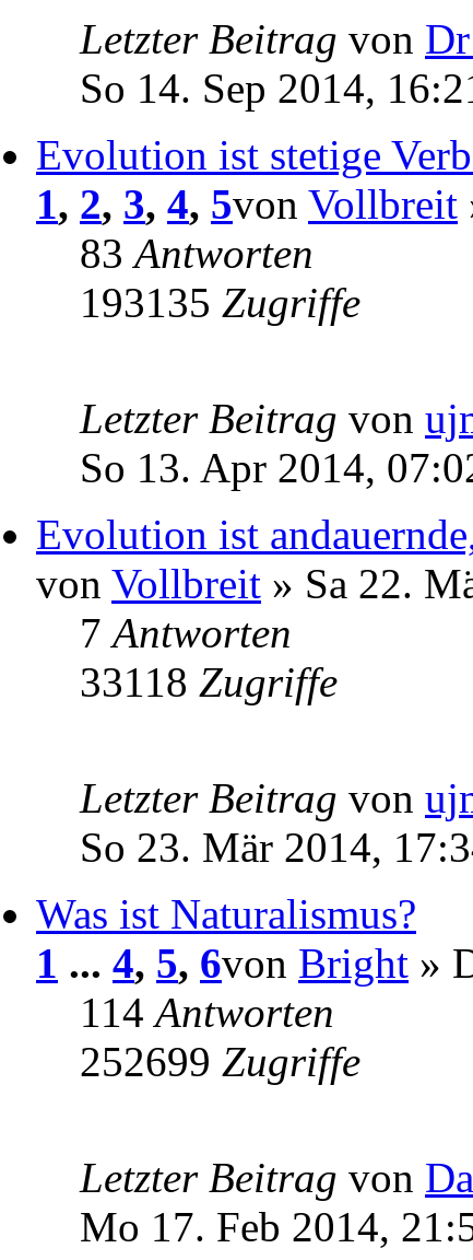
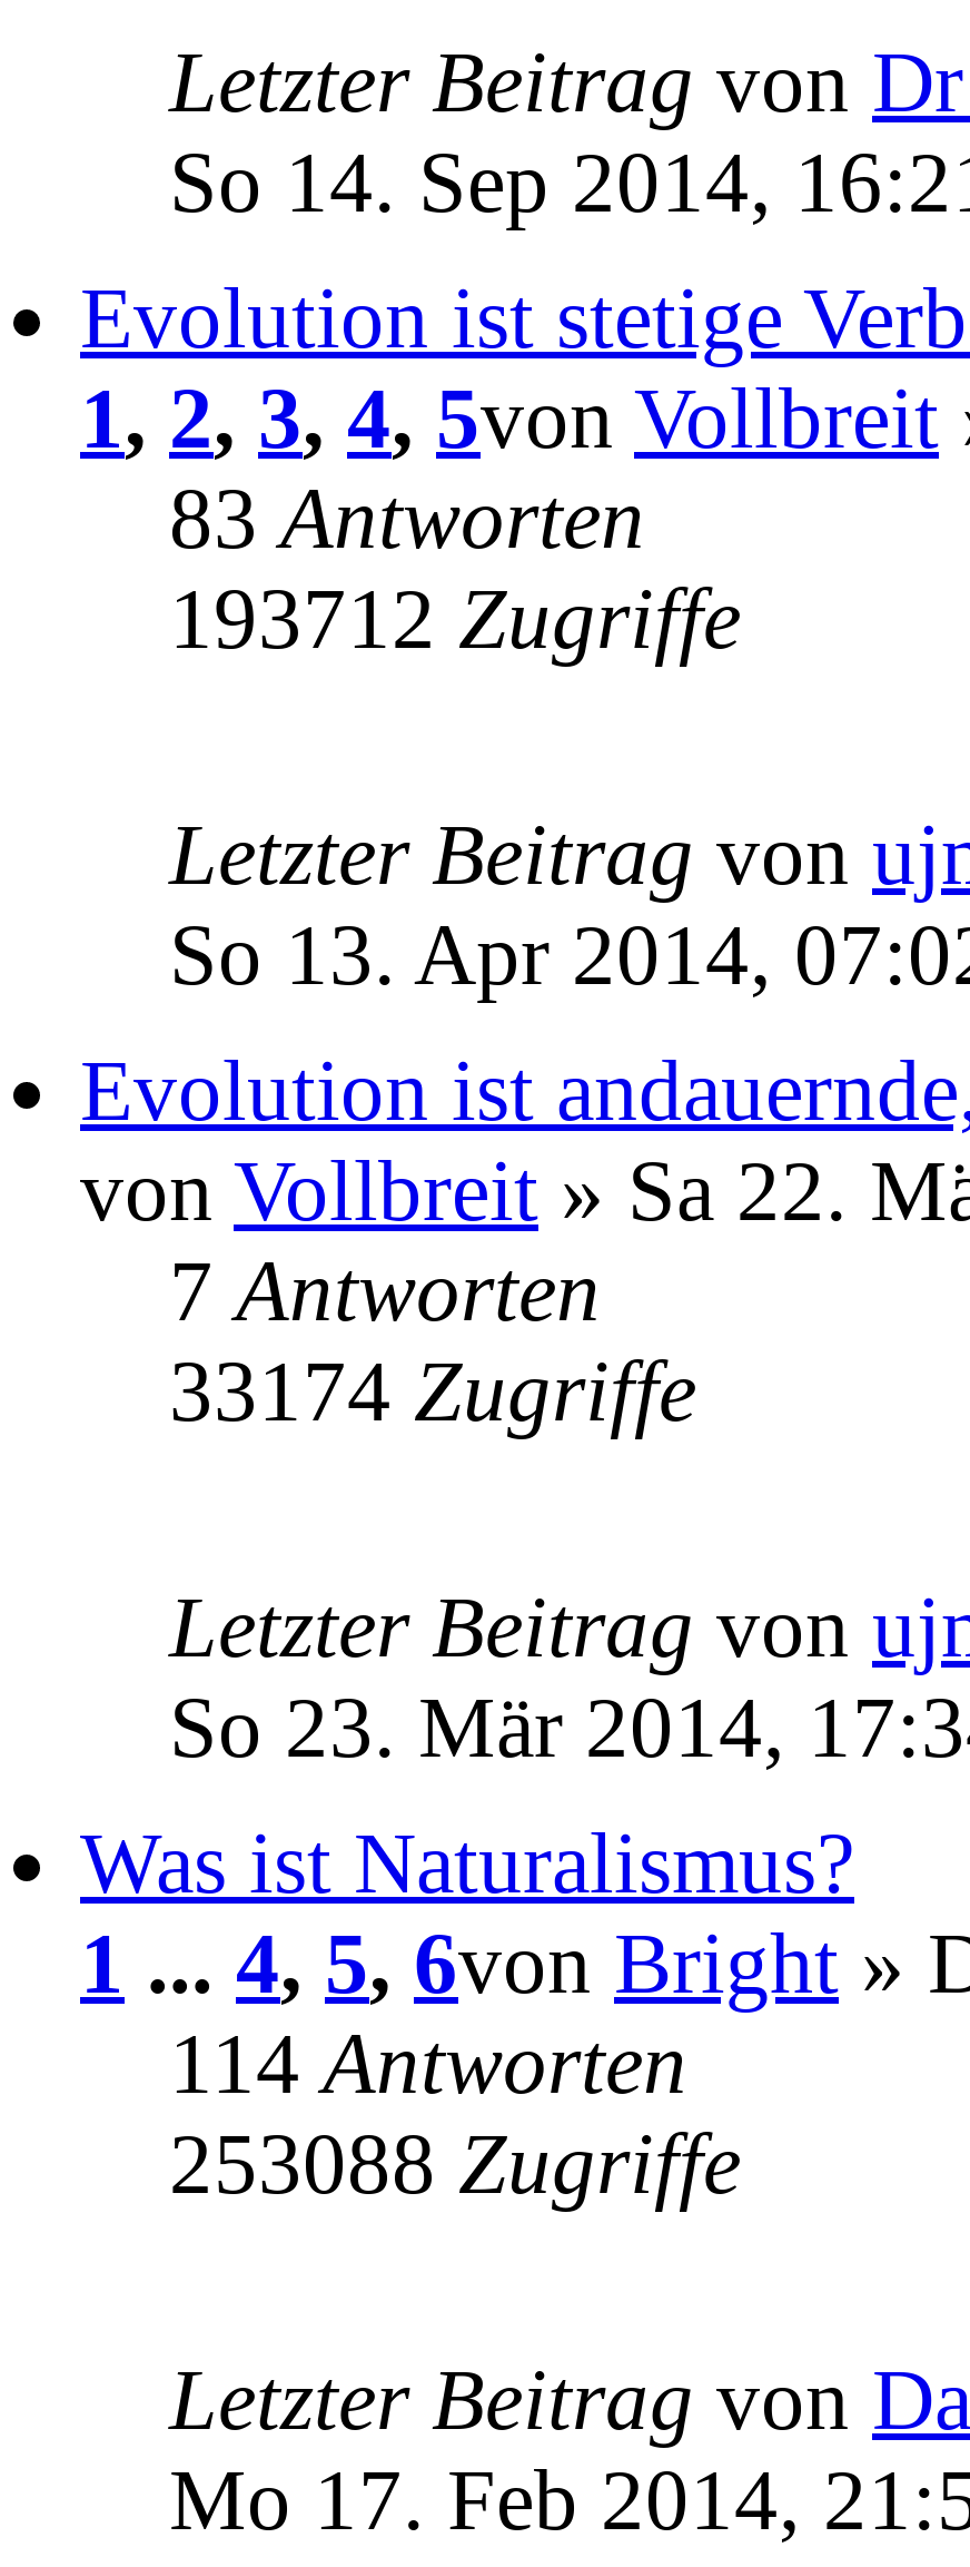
[80,279,360,326] 193135 Zugriffe -> [169,570,741,665] 193712 Zugriffe
[80,658,338,705] 33118 Zugriffe -> [169,1342,696,1438] 33174 Zugriffe
[80,1038,360,1085] 252699 Zugriffe -> [169,2115,741,2211] 253088 Zugriffe

